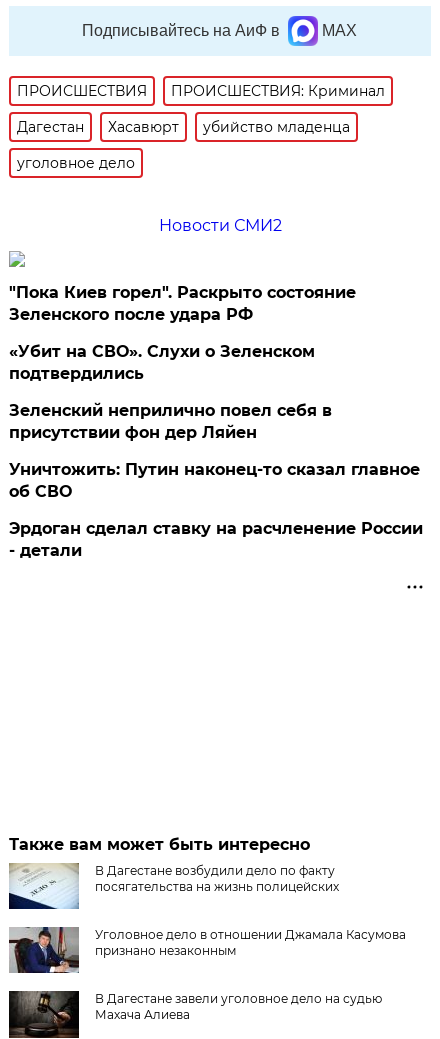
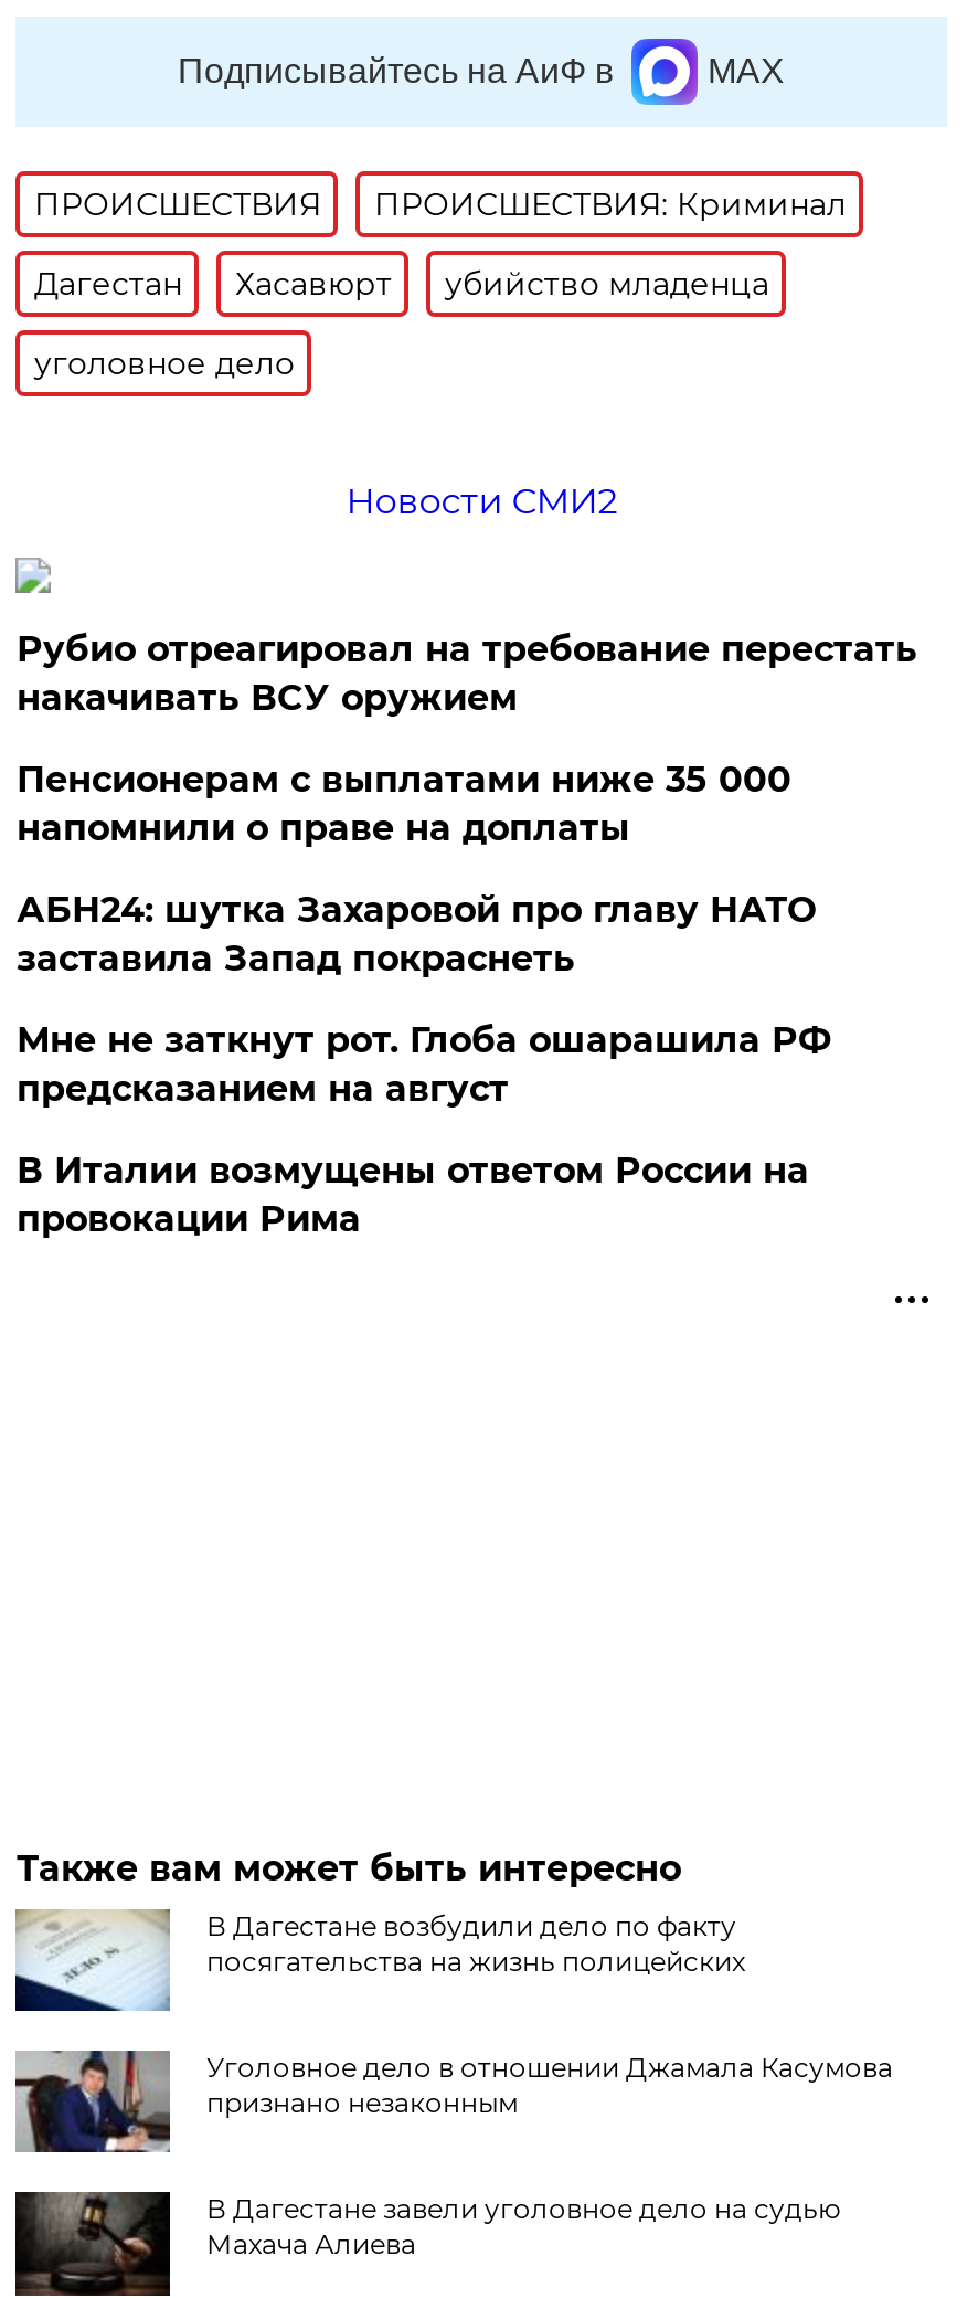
[9,283,356,324] "Пока Киев горел". Раскрыто состояние | Зеленского после удара РФ -> [16,628,917,719] Рубио отреагировал на требование перестать | накачивать ВСУ оружием
[9,342,315,383] «Убит на СВО». Слухи о Зеленском | подтвердились -> [16,758,791,849] Пенсионерам с выплатами ниже 35 000 | напомнили о праве на доплаты
[9,401,332,442] Зеленский неприлично повел cебя в | присутствии фон дер Ляйен -> [16,889,816,979] АБН24: шутка Захаровой про главу НАТО | заставила Запад покраснеть
[9,460,420,501] Уничтожить: Путин наконец-то сказал главное | об СВО -> [16,1019,831,1110] Мне не заткнут рот. Глоба ошарашила РФ | предсказанием на август
[9,519,423,560] Эрдоган сделал ставку на расчленение России | - детали -> [16,1149,809,1240] В Италии возмущены ответом России на | провокации Рима

